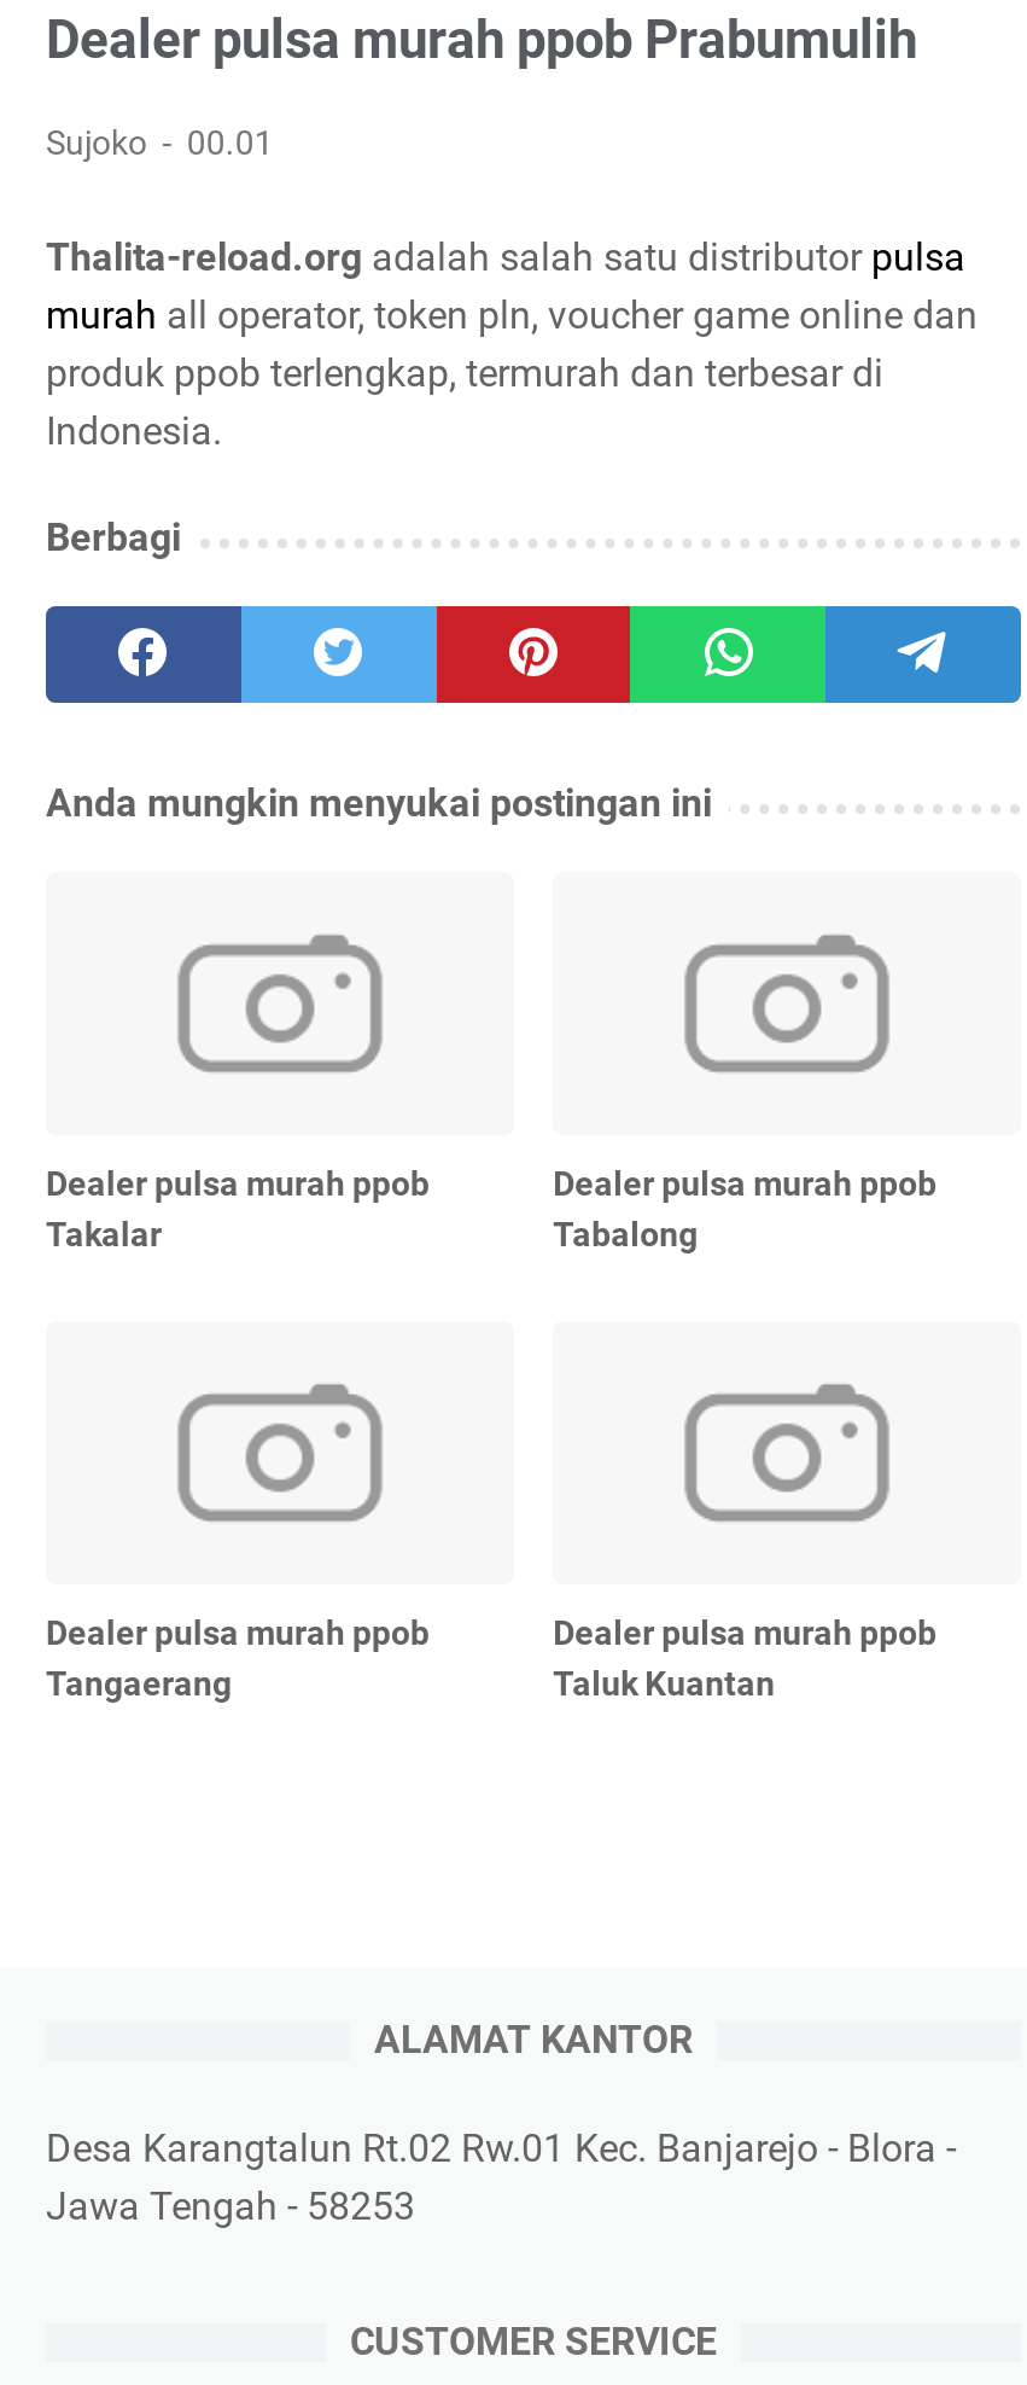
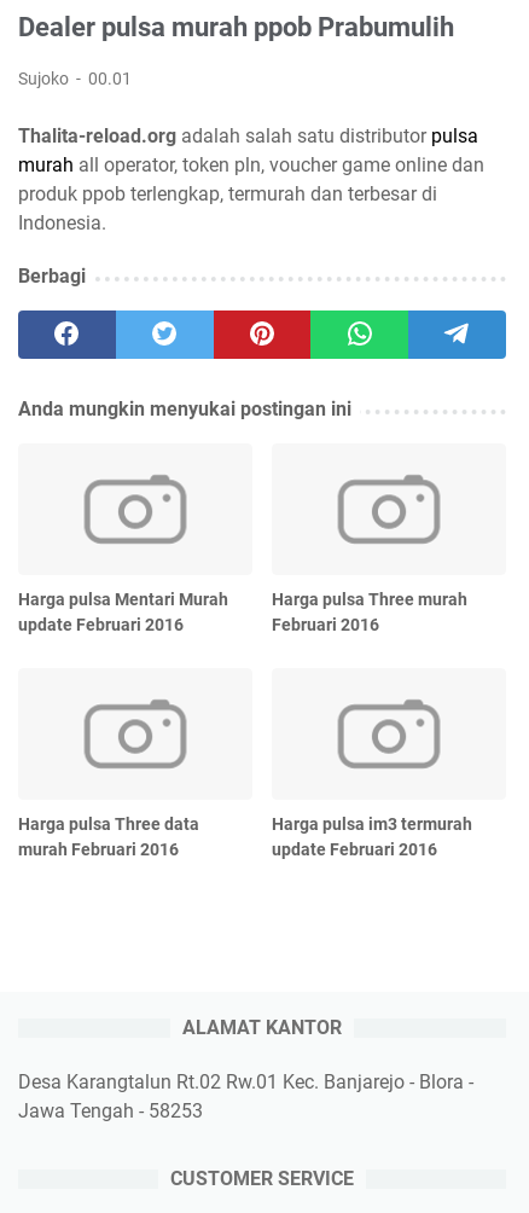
[46,1164,430,1254] Dealer pulsa murah ppob | Takalar -> [18,590,228,634] Harga pulsa Mentari Murah | update Februari 2016
[553,1164,937,1254] Dealer pulsa murah ppob | Tabalong -> [272,590,468,634] Harga pulsa Three murah | Februari 2016
[46,1614,430,1703] Dealer pulsa murah ppob | Tangaerang -> [18,814,199,859] Harga pulsa Three data | murah Februari 2016
[553,1614,937,1703] Dealer pulsa murah ppob | Taluk Kuantan -> [272,814,472,859] Harga pulsa im3 termurah | update Februari 2016

